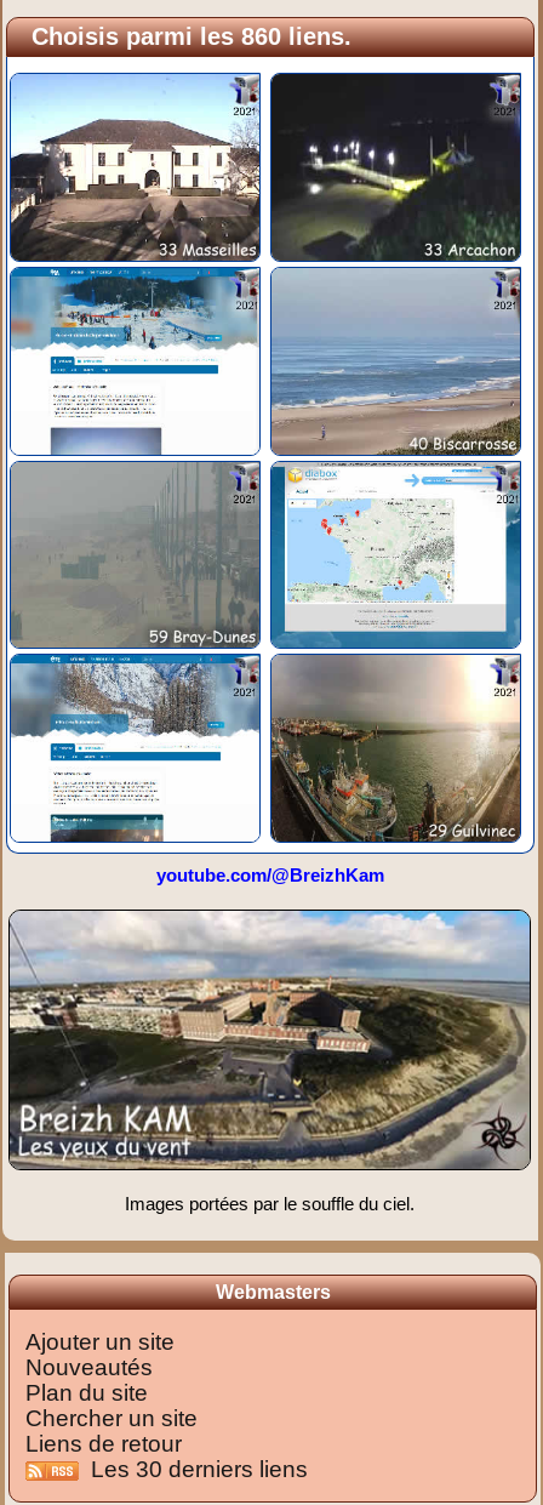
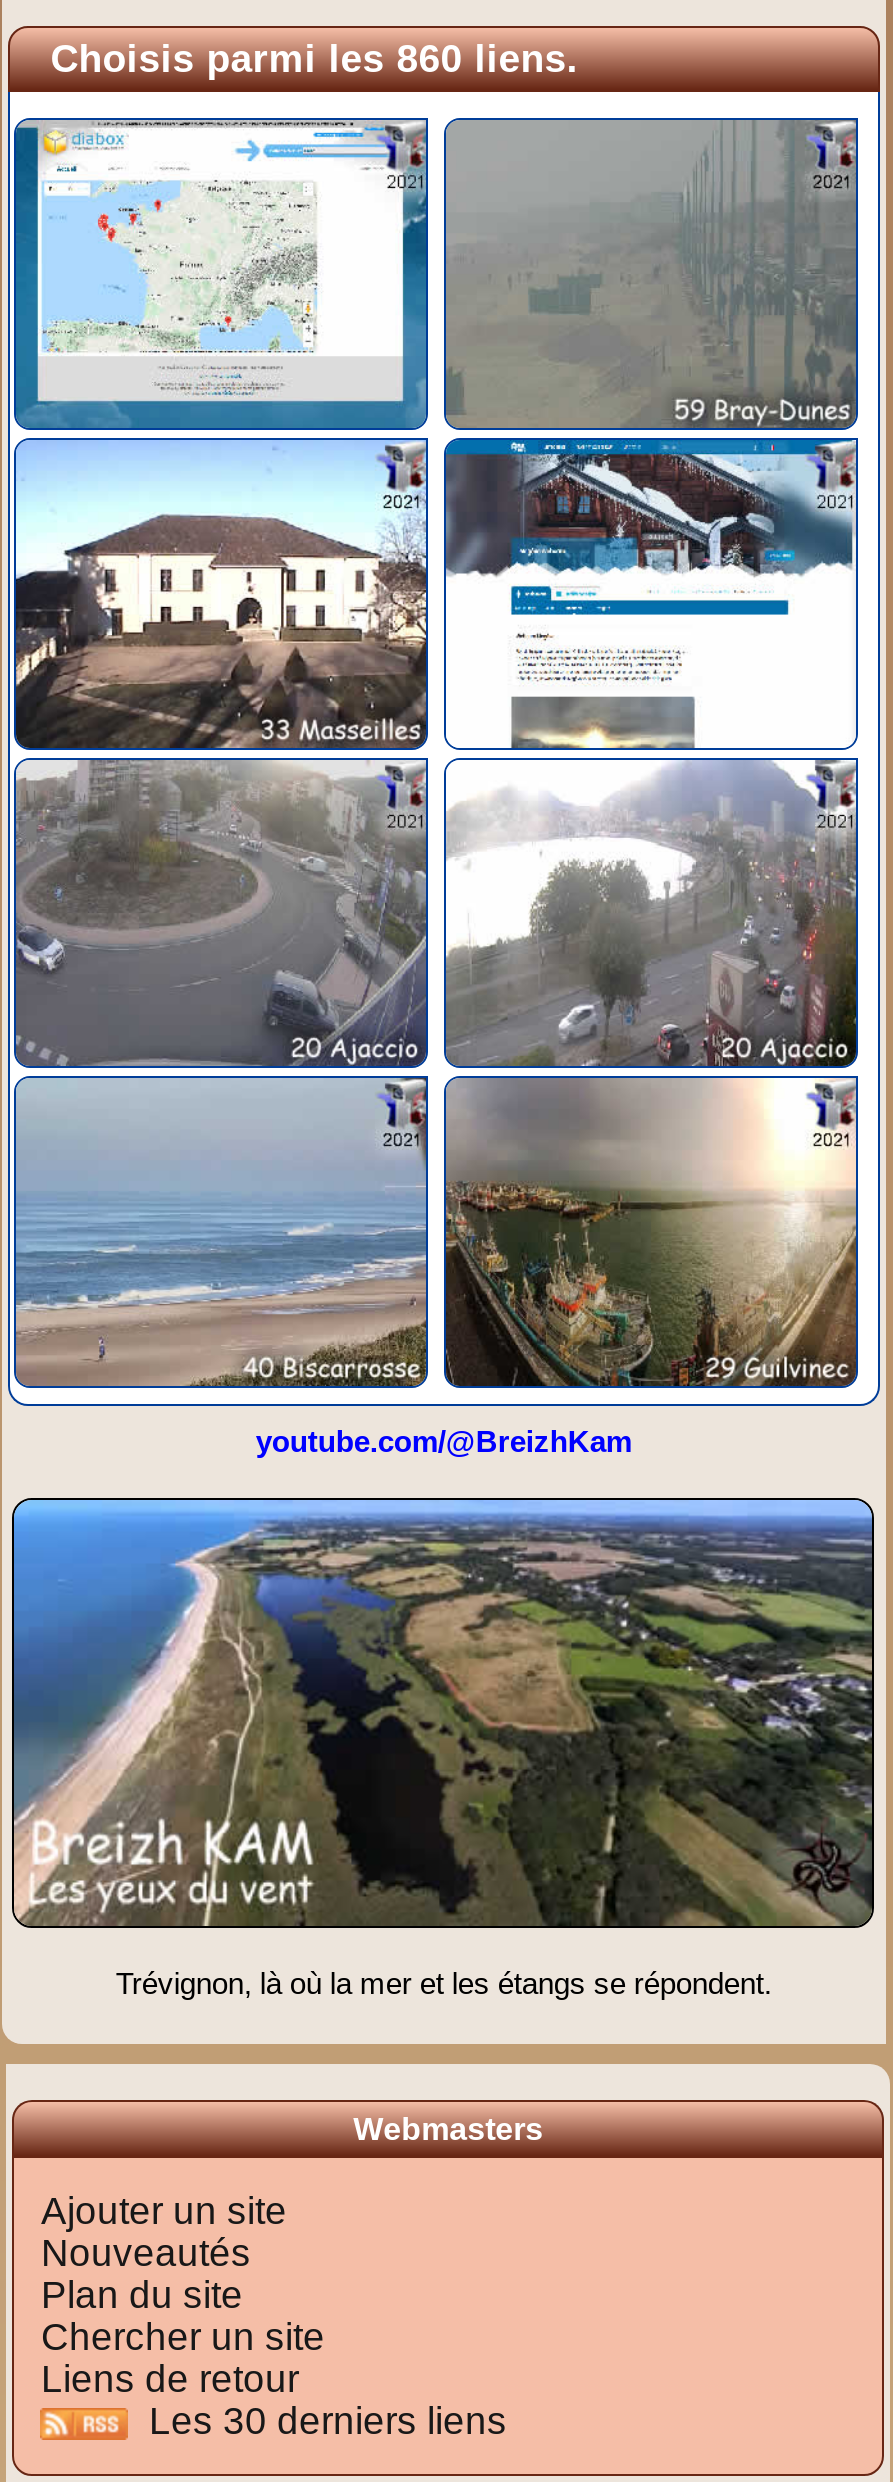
[10,74,261,843] [image] -> [14,120,428,1388] [image]
[270,73,521,649] [image] -> [444,118,858,1068] [image]
[8,910,531,1214] [image] | Images portées par le souffle du ciel. -> [12,1498,874,2001] [image] | Trévignon, là où la mer et les étangs se répondent.

